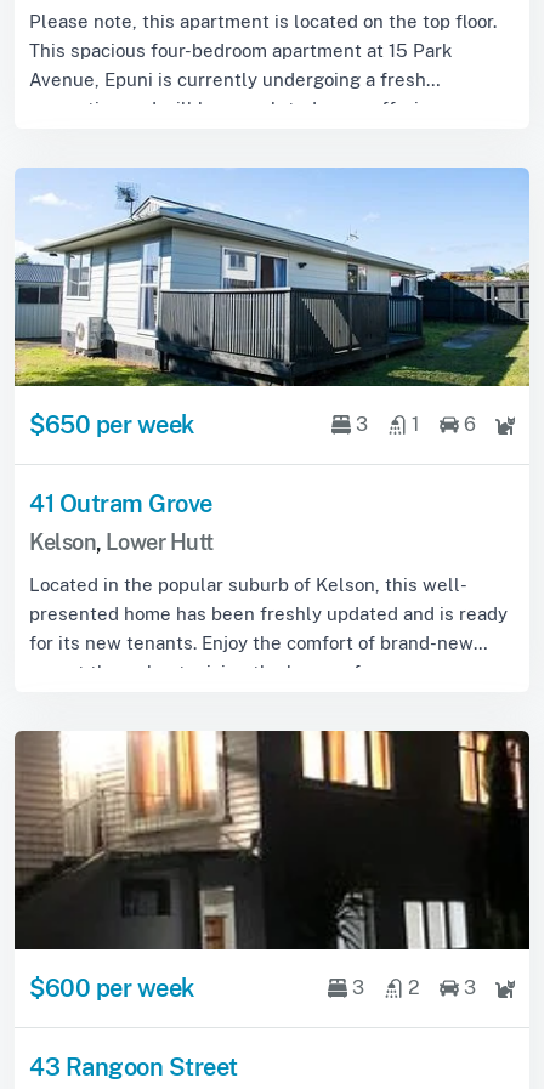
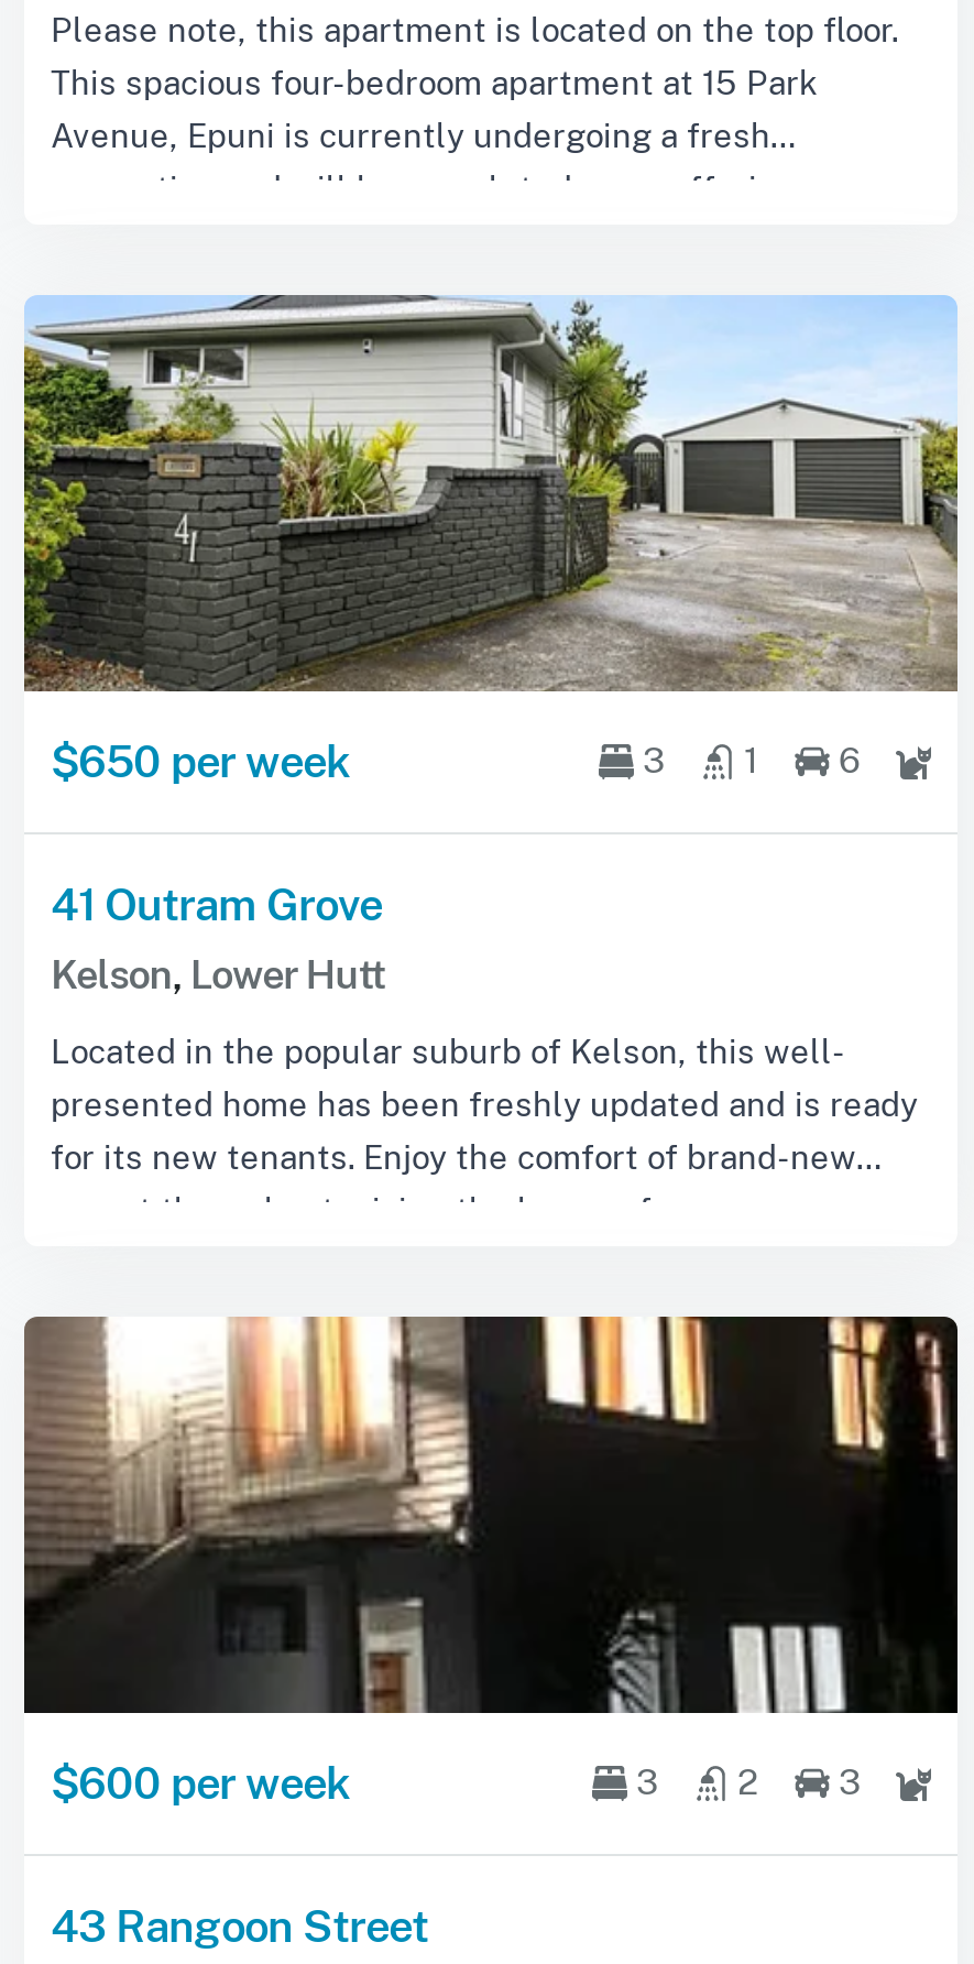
[13,168,529,387] [image] -> [22,293,960,694] [image]

